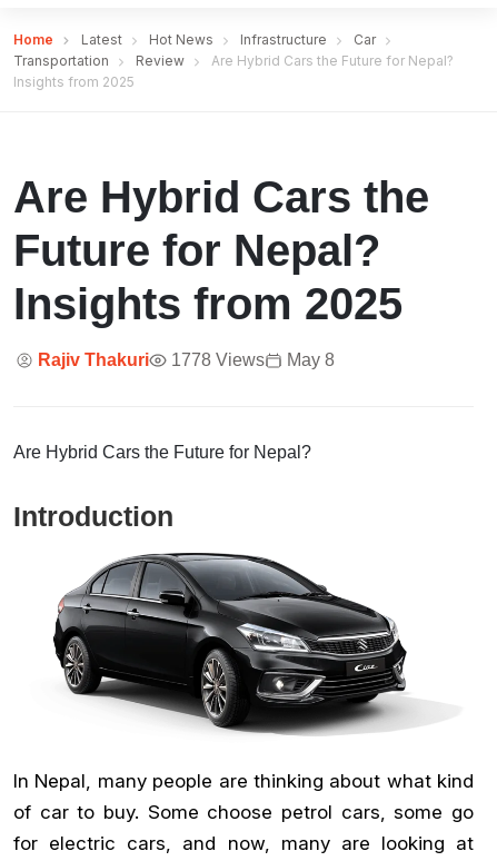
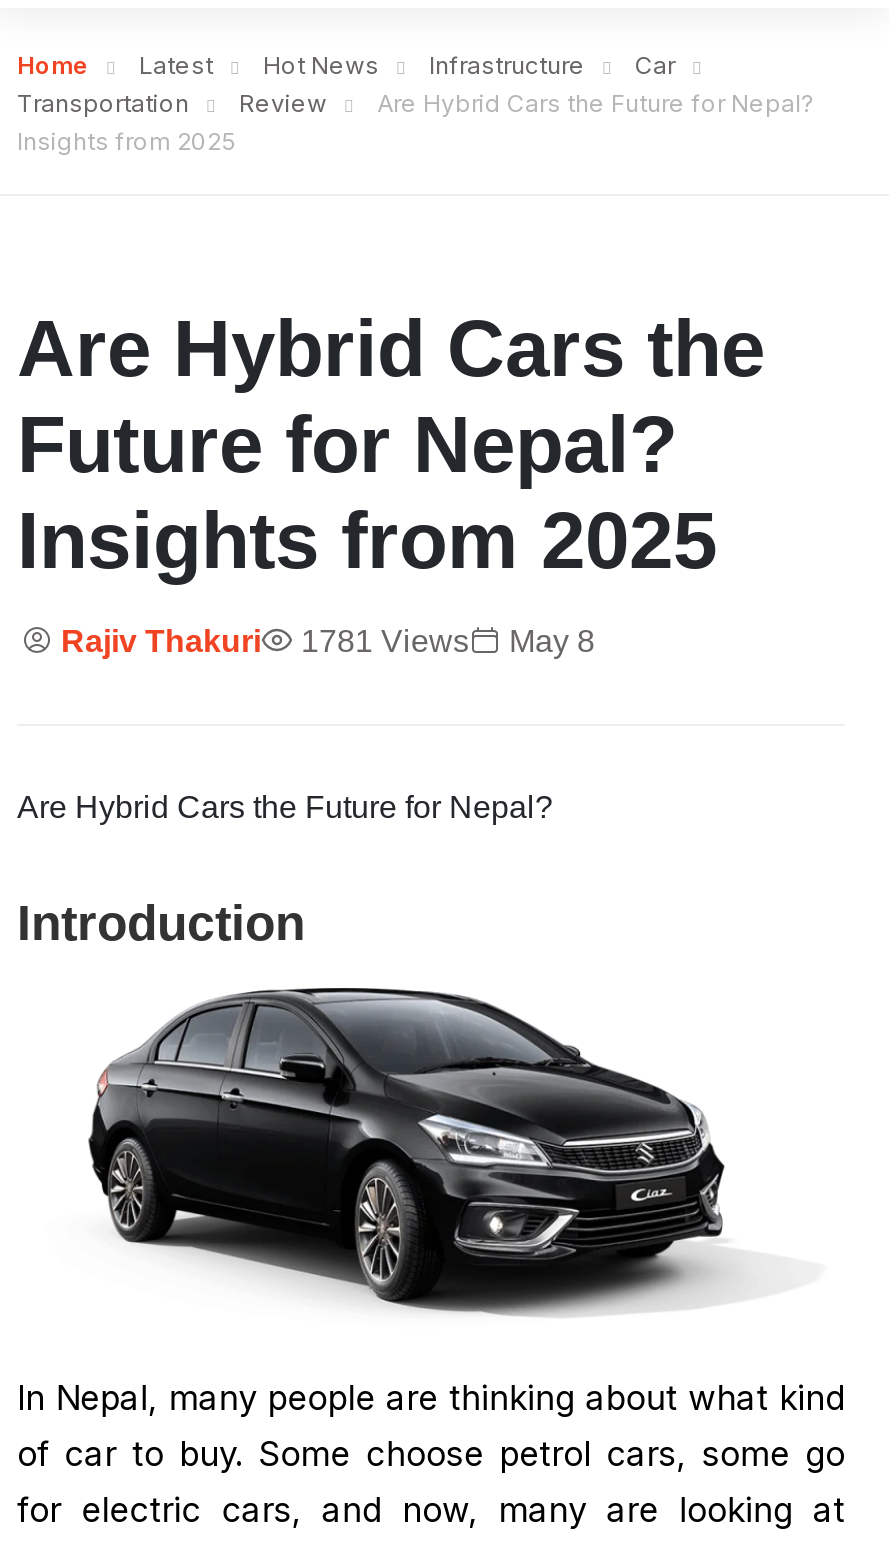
[38,350,335,369] Rajiv Thakuri 1778 Views May 8 -> [61,624,595,658] Rajiv Thakuri 1781 Views May 8

